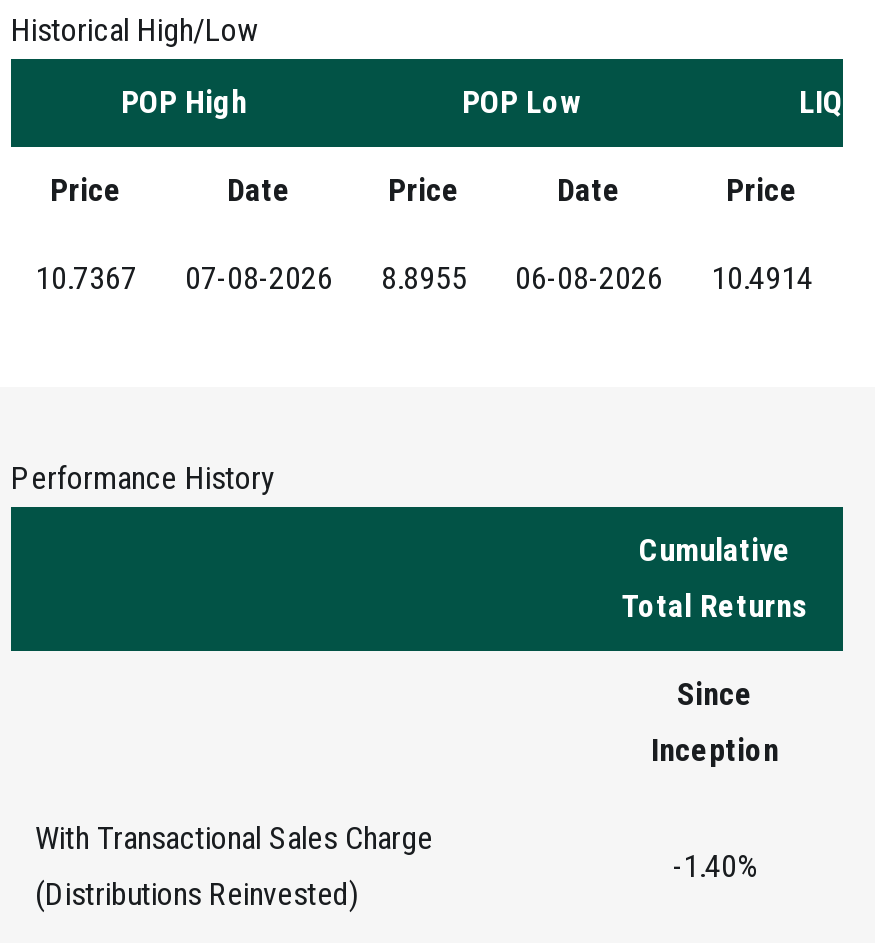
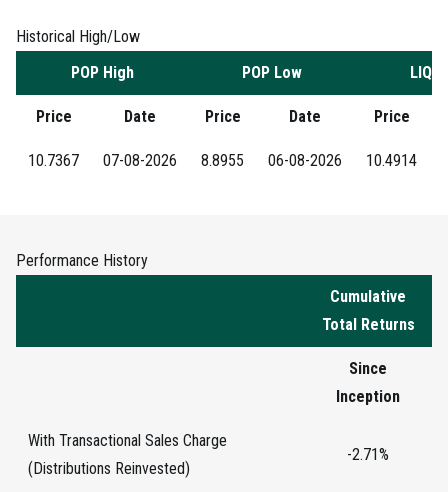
[673,848,757,886] -1.40% -> [347,445,389,464] -2.71%

